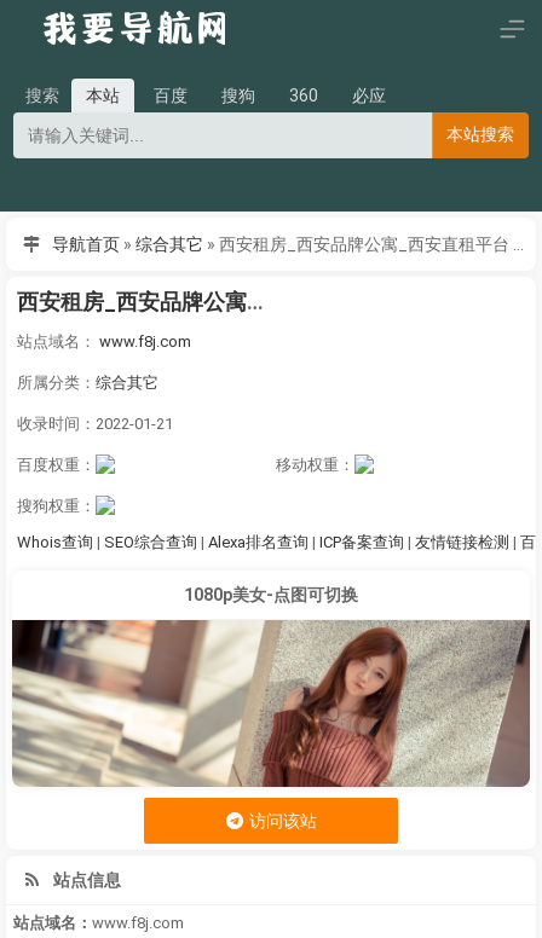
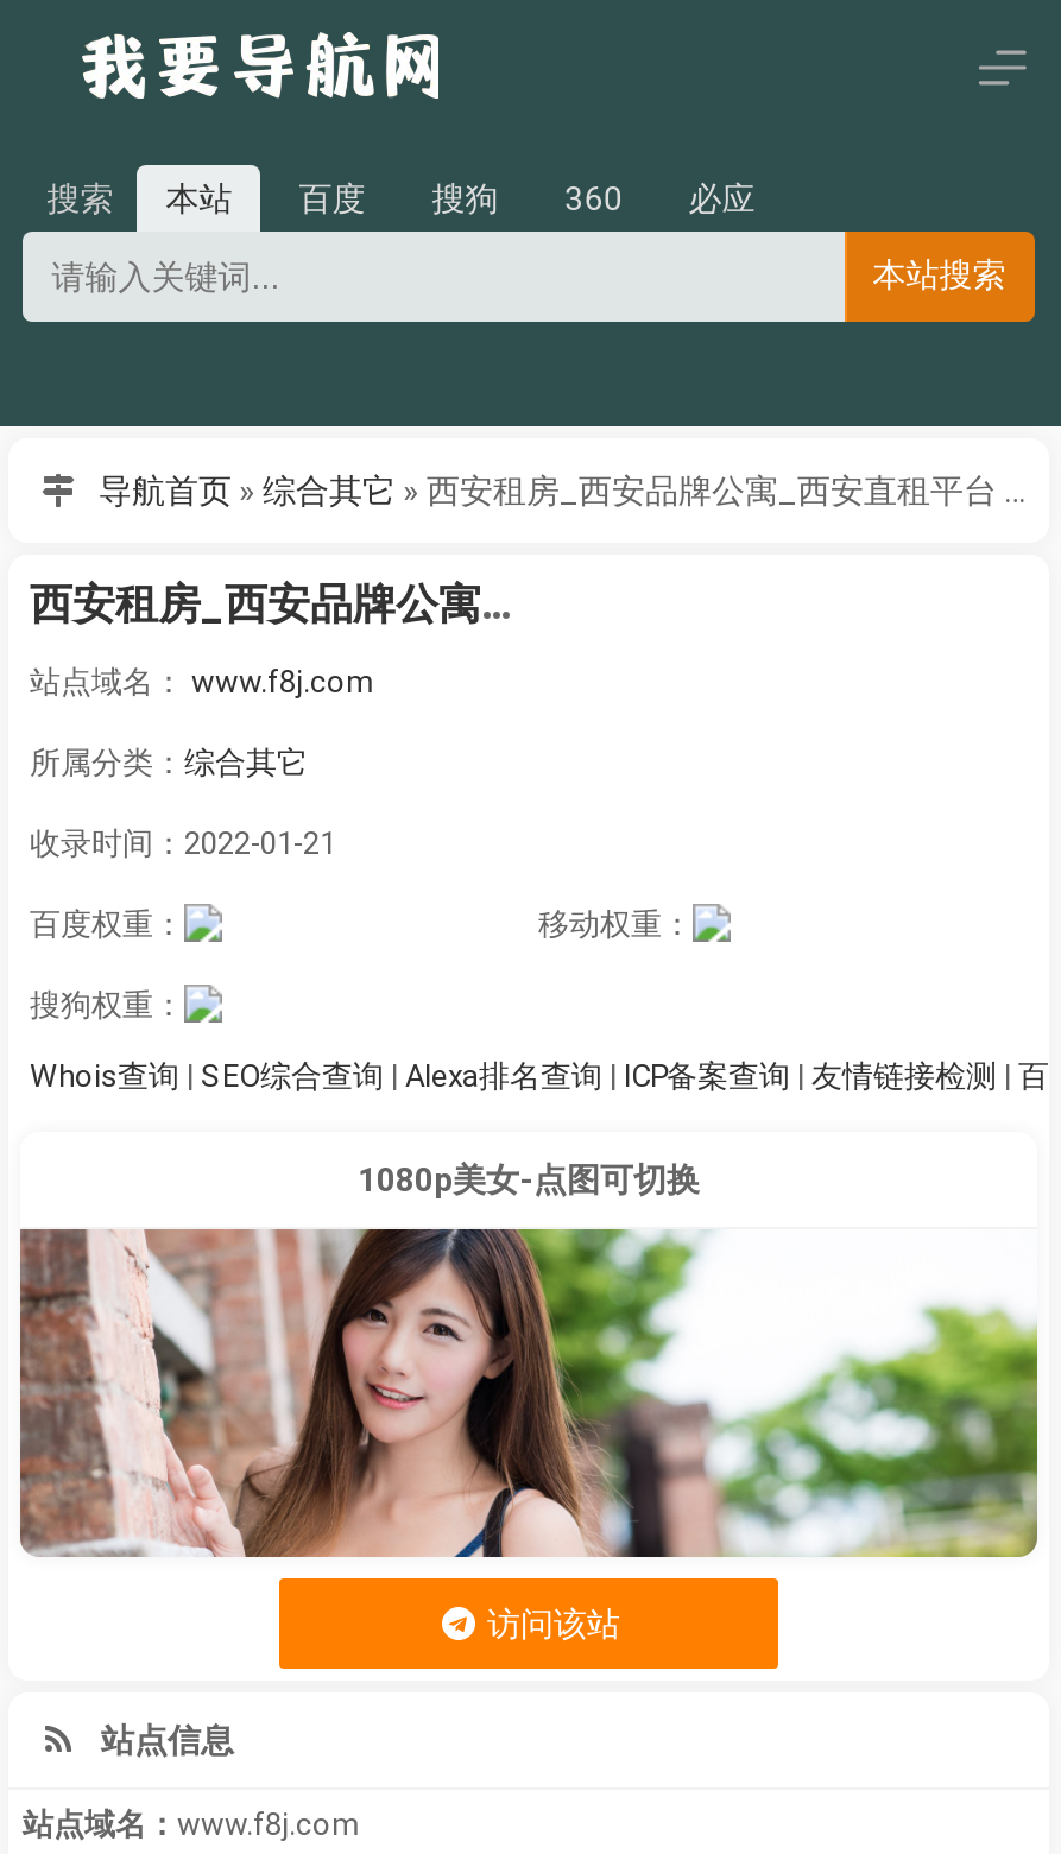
[11,619,531,788] [image] -> [18,1227,1040,1559] [image]

